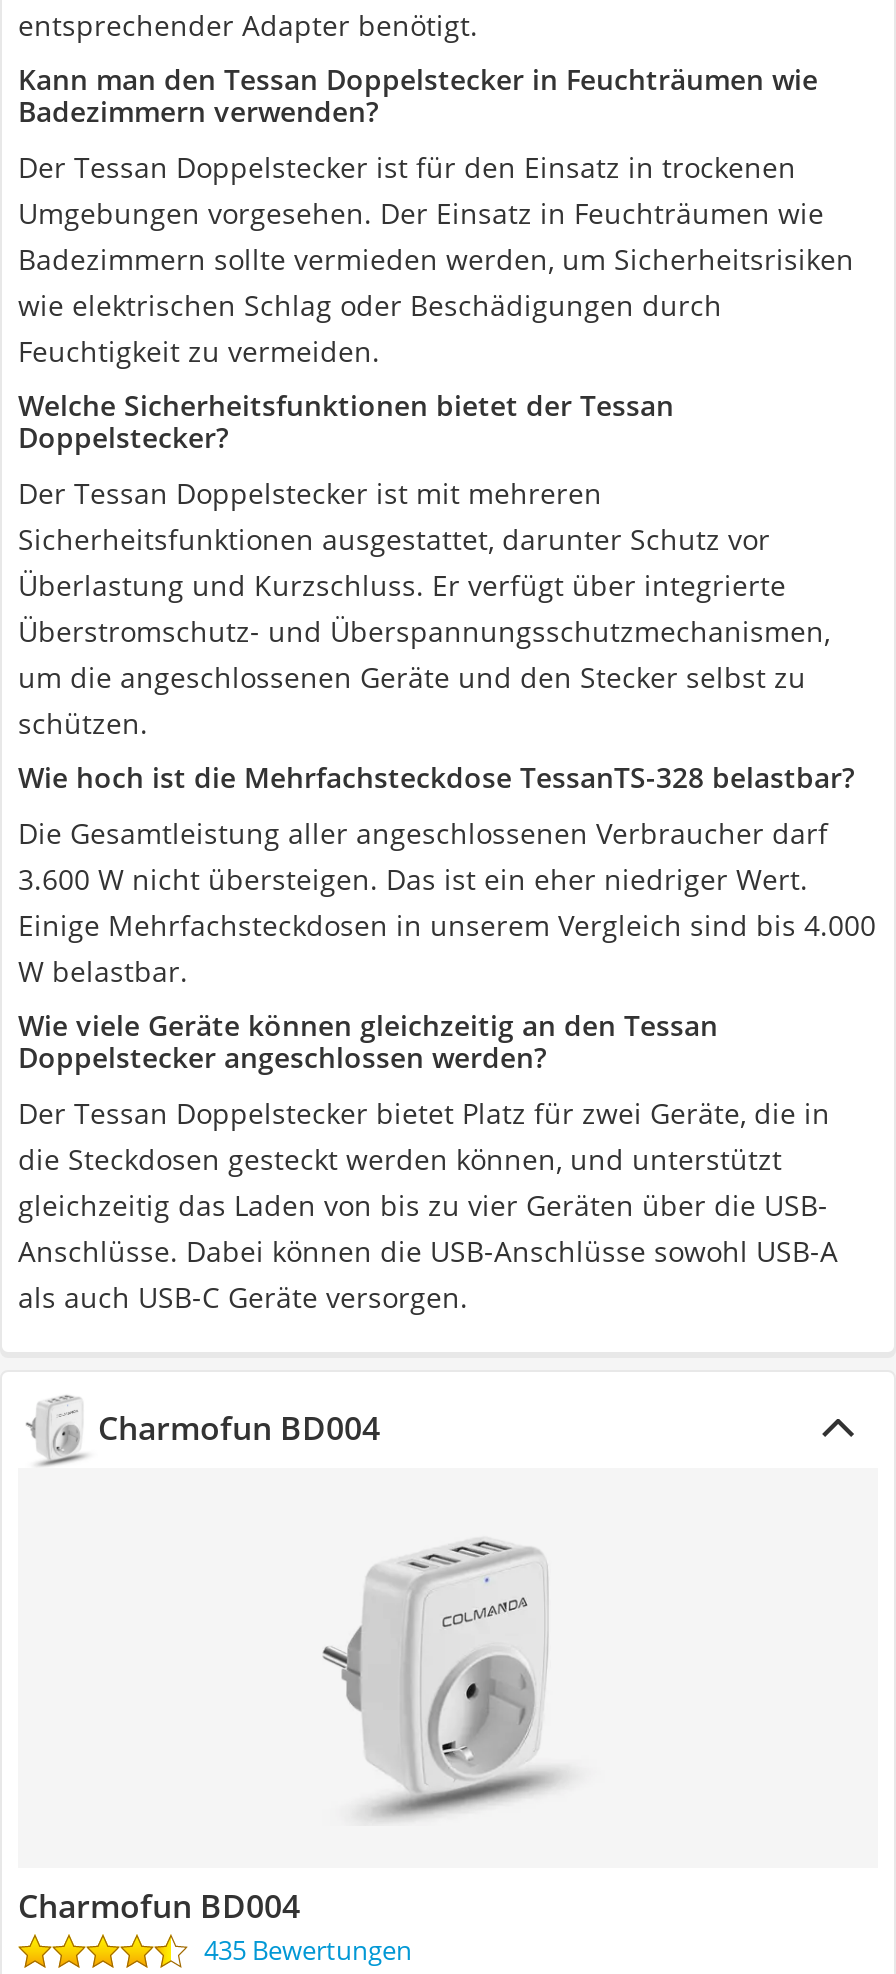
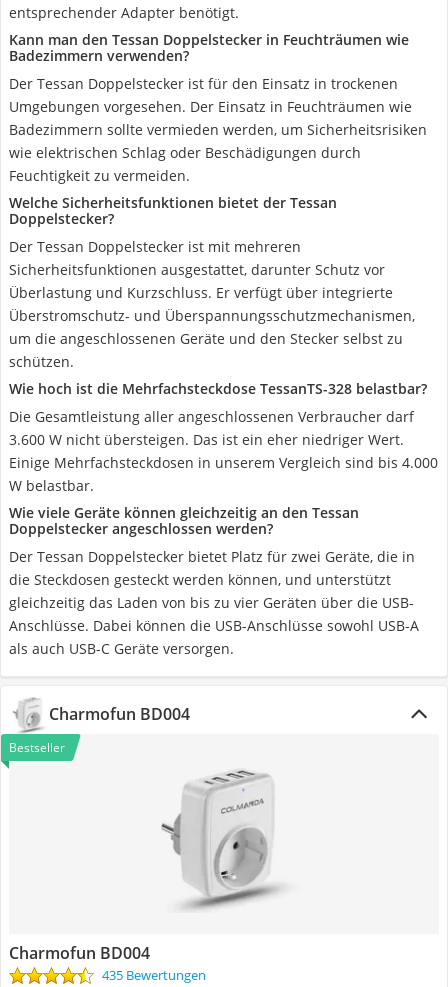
none -> [9,739,65,756] Bestseller

